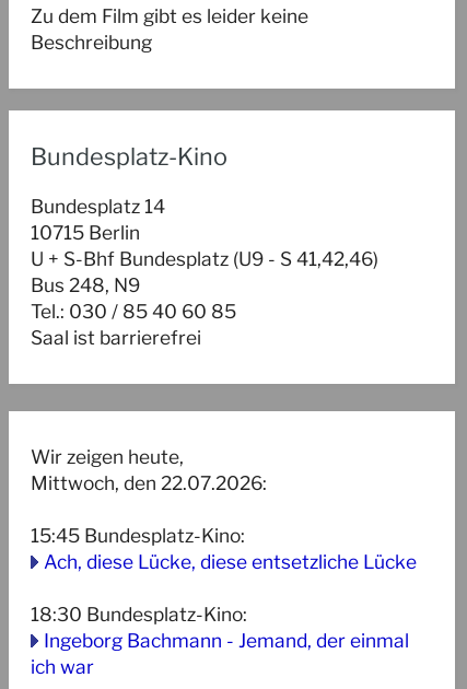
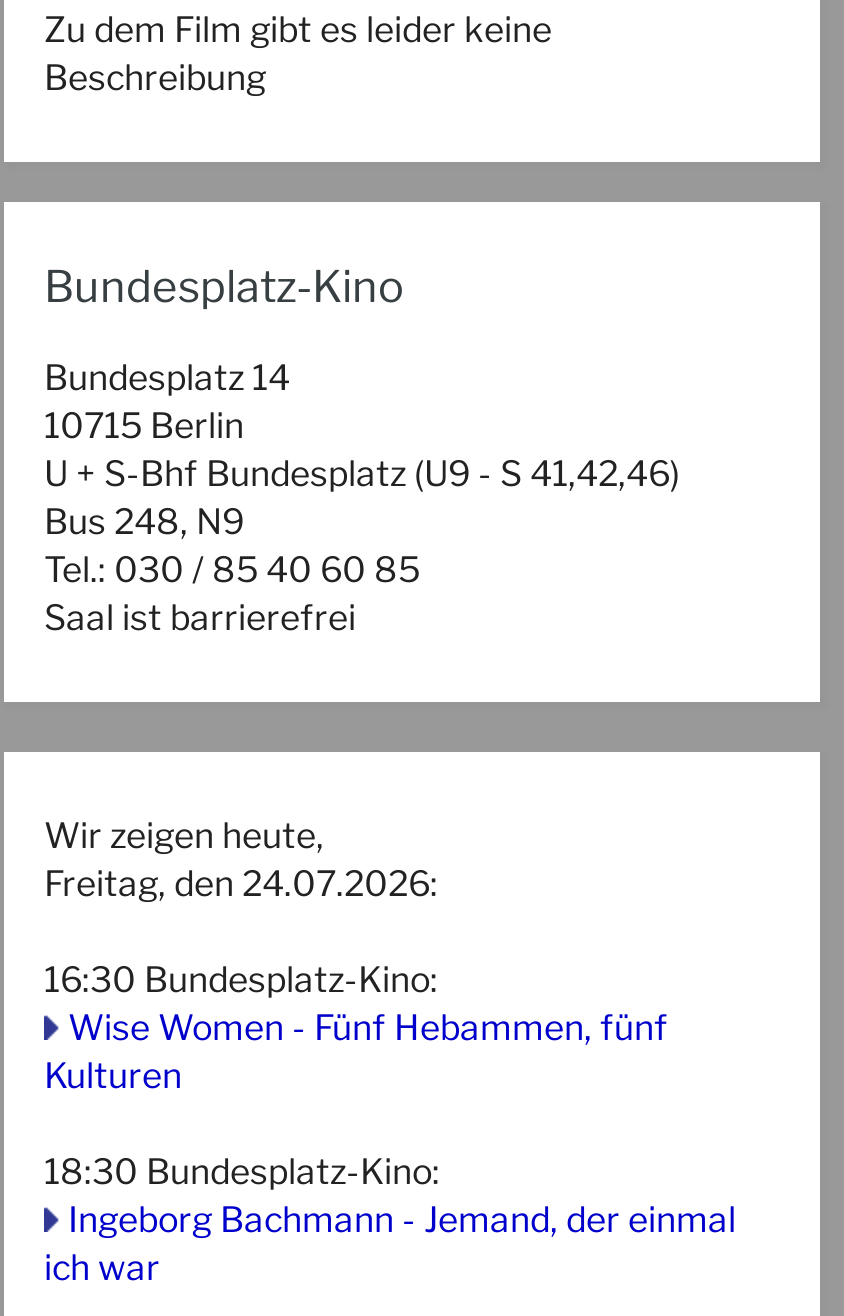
[31,471,267,494] Mittwoch, den 22.07.2026: -> [44,861,438,903] Freitag, den 24.07.2026:
[31,524,417,573] 15:45 Bundesplatz-Kino: | Ach, diese Lücke, diese entsetzliche Lücke -> [44,957,668,1095] 16:30 Bundesplatz-Kino: | Wise Women - Fünf Hebammen, fünf | Kulturen

